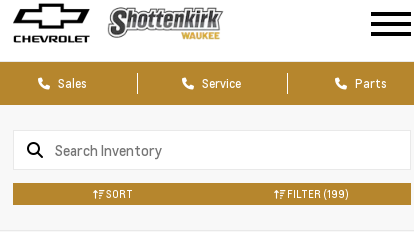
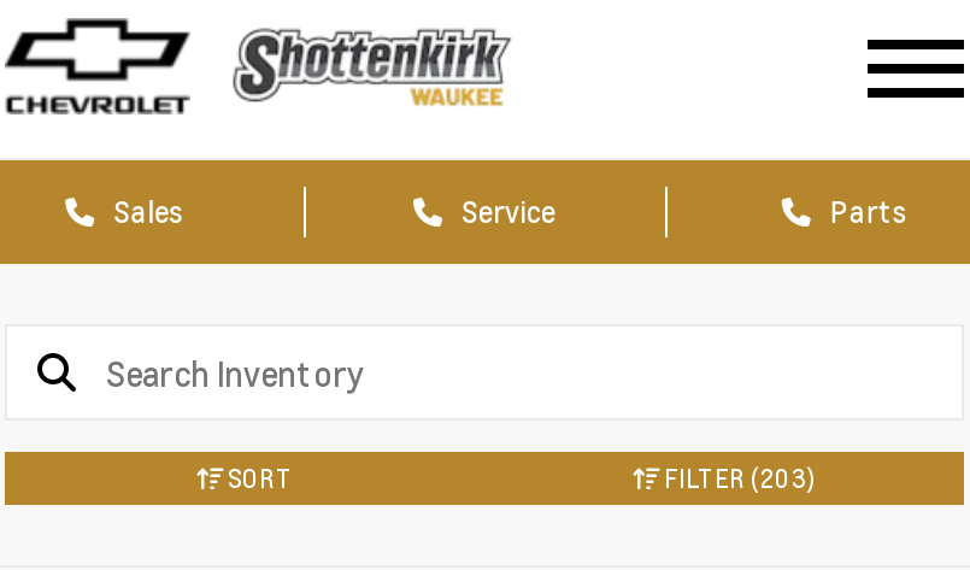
[285,187,349,201] FILTER (199) -> [659,461,816,495] FILTER (203)

